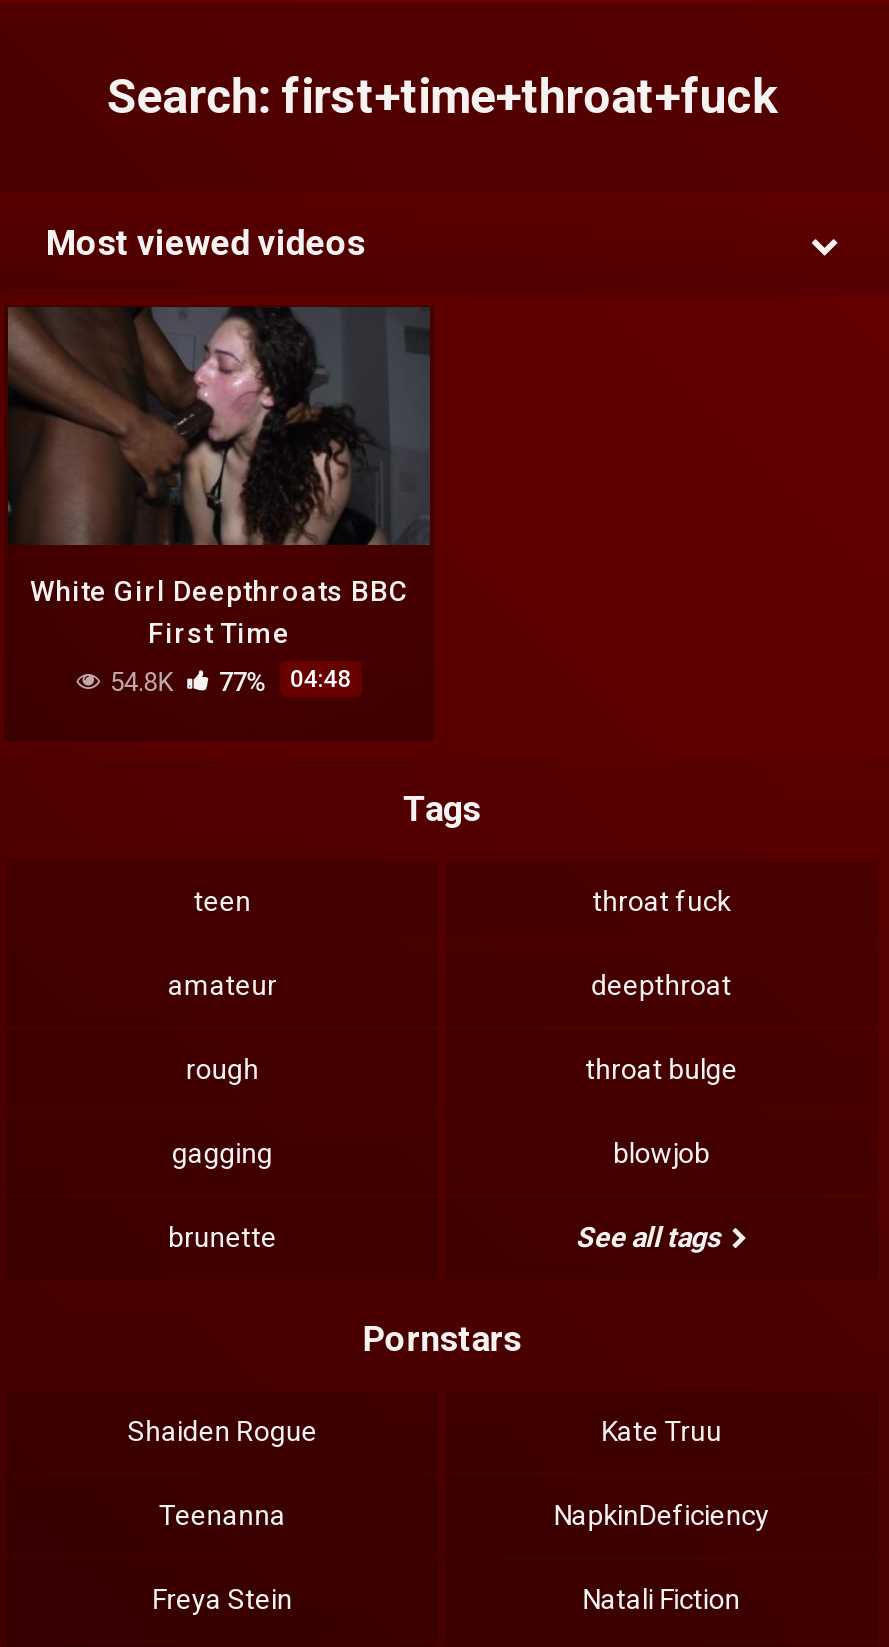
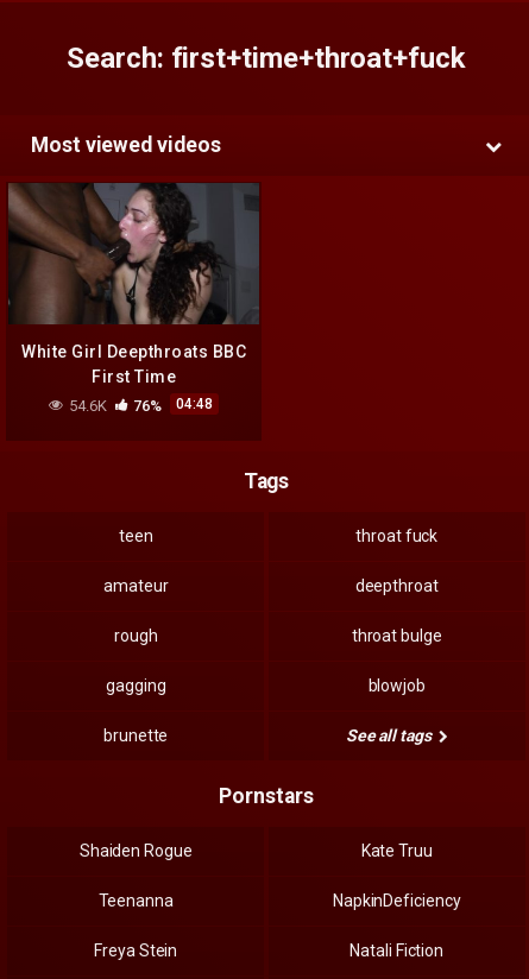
[104,667,266,697] 54.8K | 77% -> [66,397,162,415] 54.6K | 76%

